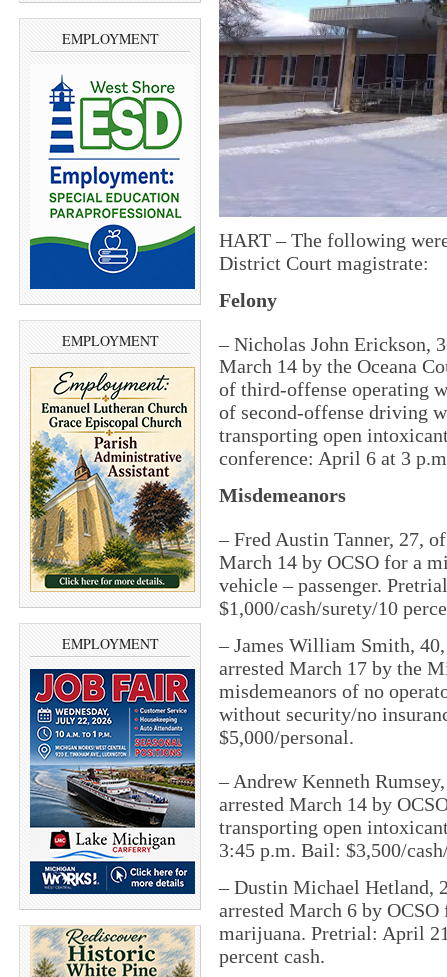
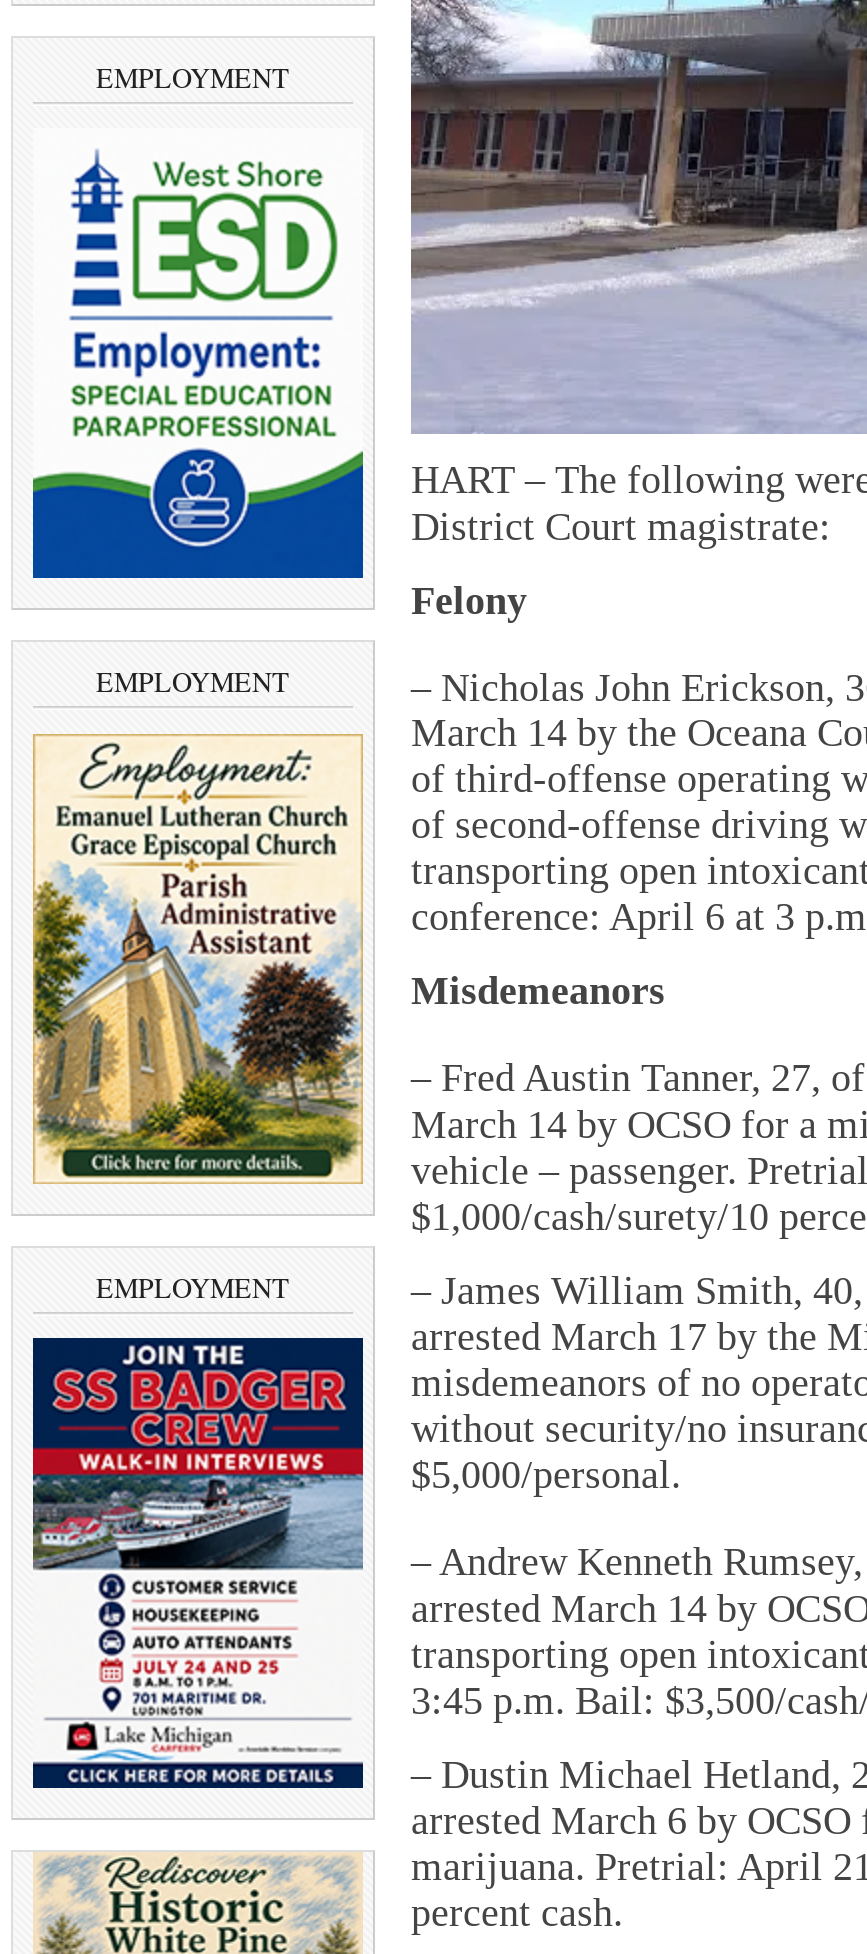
[29,672,196,891] [image] -> [31,1344,365,1784] [image]

